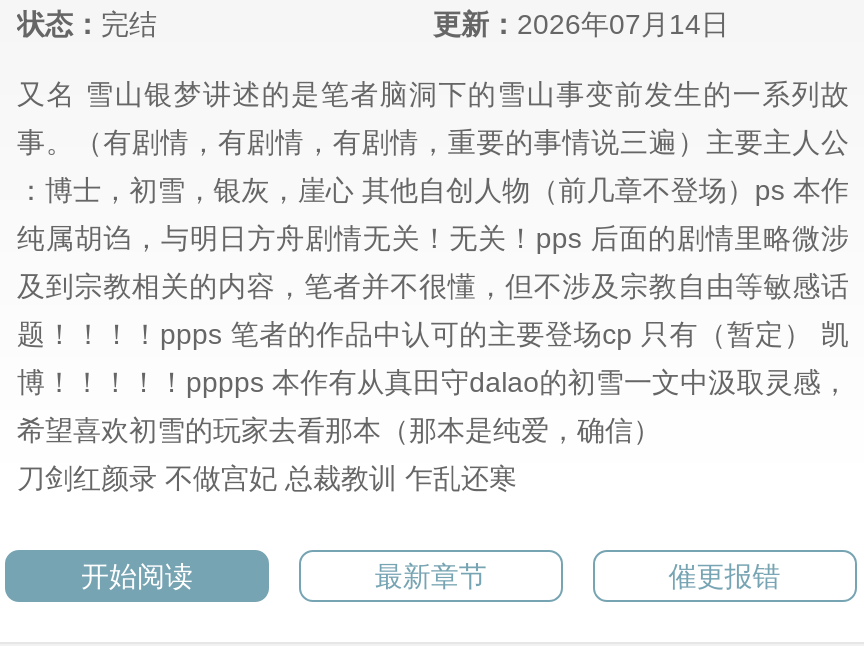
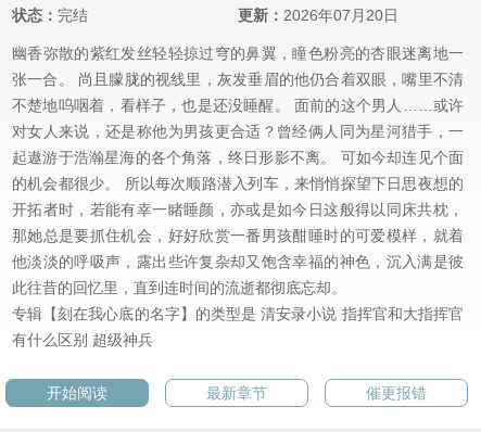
[17,9,849,495] 更新：2026年07月14日 | 又名 雪山银梦讲述的是笔者脑洞下的雪山事变前发生的一系列故 | 事。（有剧情，有剧情，有剧情，重要的事情说三遍）主要主人公 | ：博士，初雪，银灰，崖心 其他自创人物（前几章不登场）ps 本作 | 纯属胡诌，与明日方舟剧情无关！无关！pps 后面的剧情里略微涉 | 及到宗教相关的内容，笔者并不很懂，但不涉及宗教自由等敏感话 | 题！！！！ppps 笔者的作品中认可的主要登场cp 只有（暂定） 凯 | 博！！！！！pppps 本作有从真田守dalao的初雪一文中汲取灵感， | 希望喜欢初雪的玩家去看那本（那本是纯爱，确信） | 刀剑红颜录 不做宫妃 总裁教训 乍乱还寒 -> [12,7,464,349] 更新：2026年07月20日 | 幽香弥散的紫红发丝轻轻掠过穹的鼻翼，瞳色粉亮的杏眼迷离地一 | 张一合。 尚且朦胧的视线里，灰发垂眉的他仍合着双眼，嘴里不清 | 不楚地呜咽着，看样子，也是还没睡醒。 面前的这个男人……或许 | 对女人来说，还是称他为男孩更合适？曾经俩人同为星河猎手，一 | 起遨游于浩瀚星海的各个角落，终日形影不离。 可如今却连见个面 | 的机会都很少。 所以每次顺路潜入列车，来悄悄探望下日思夜想的 | 开拓者时，若能有幸一睹睡颜，亦或是如今日这般得以同床共枕， | 那她总是要抓住机会，好好欣赏一番男孩酣睡时的可爱模样，就着 | 他淡淡的呼吸声，露出些许复杂却又饱含幸福的神色，沉入满是彼 | 此往昔的回忆里，直到连时间的流逝都彻底忘却。 | 专辑【刻在我心底的名字】的类型是 清安录小说 指挥官和大指挥官 | 有什么区别 超级神兵

